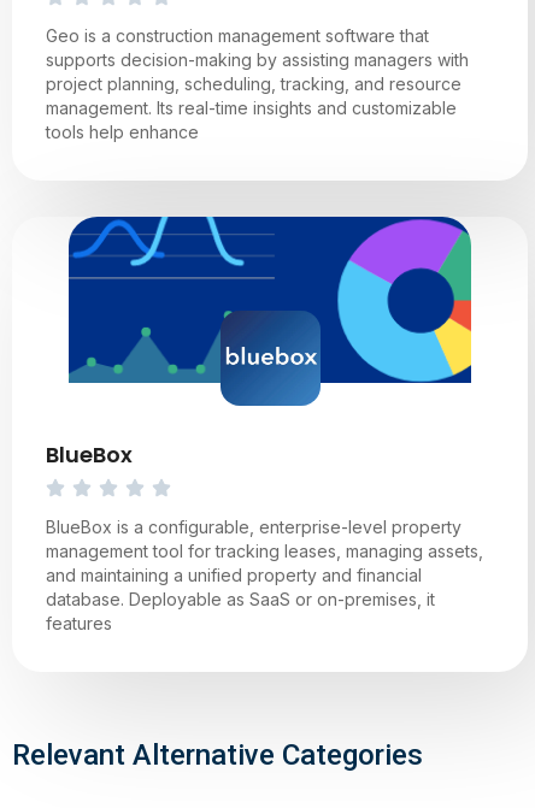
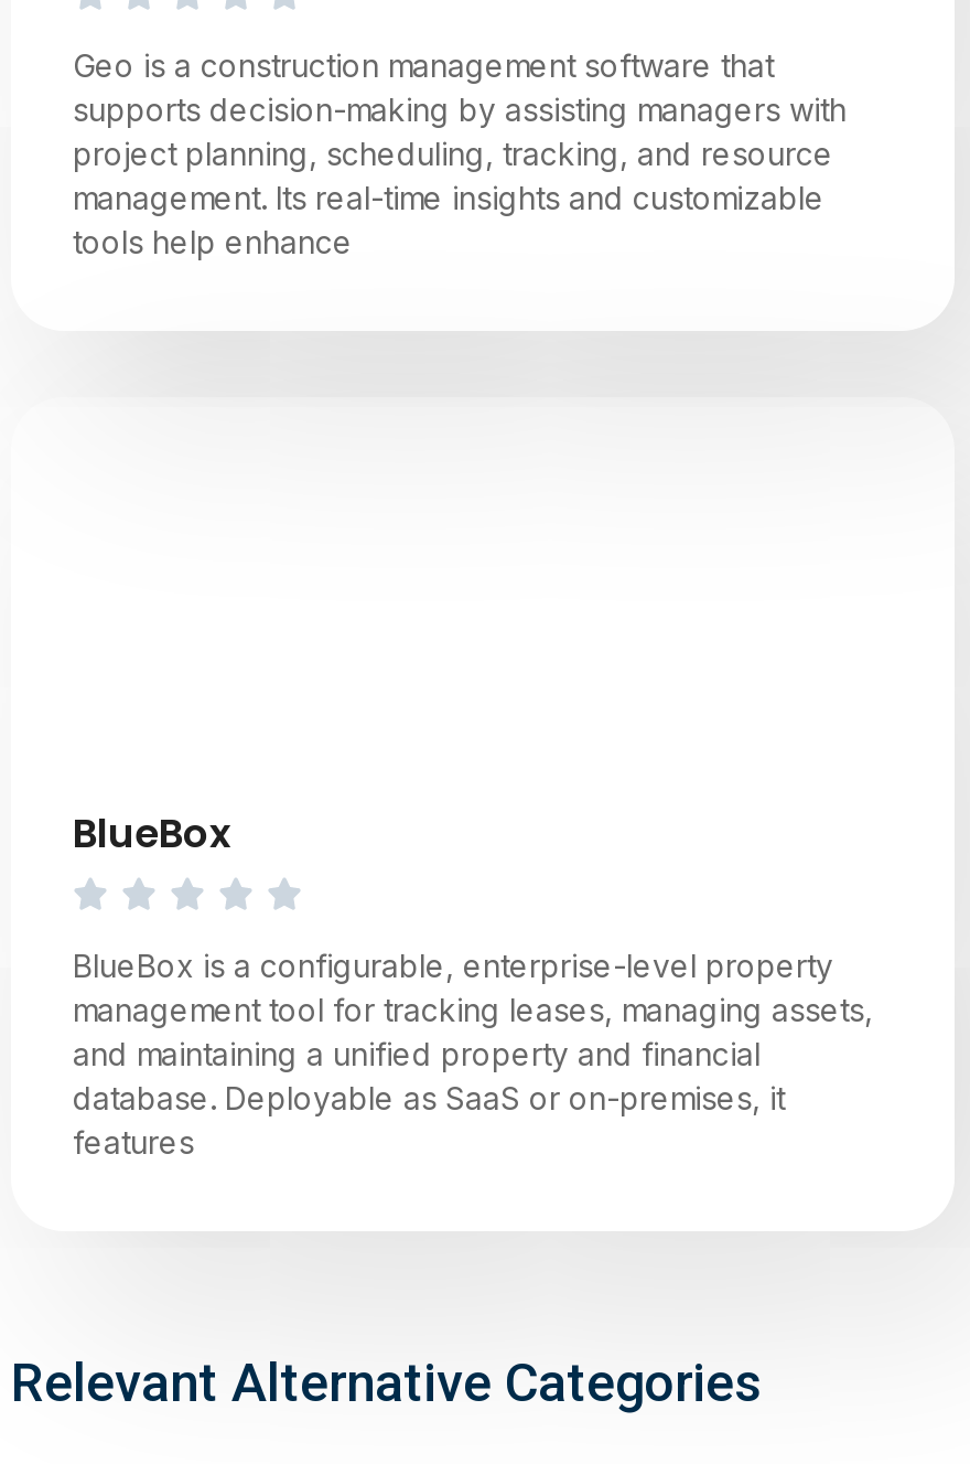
[67,216,472,407] [image] -> none

